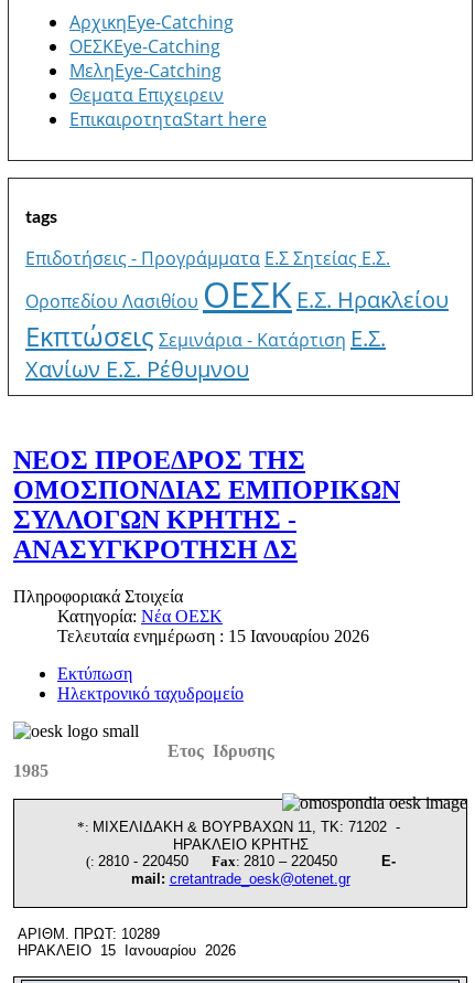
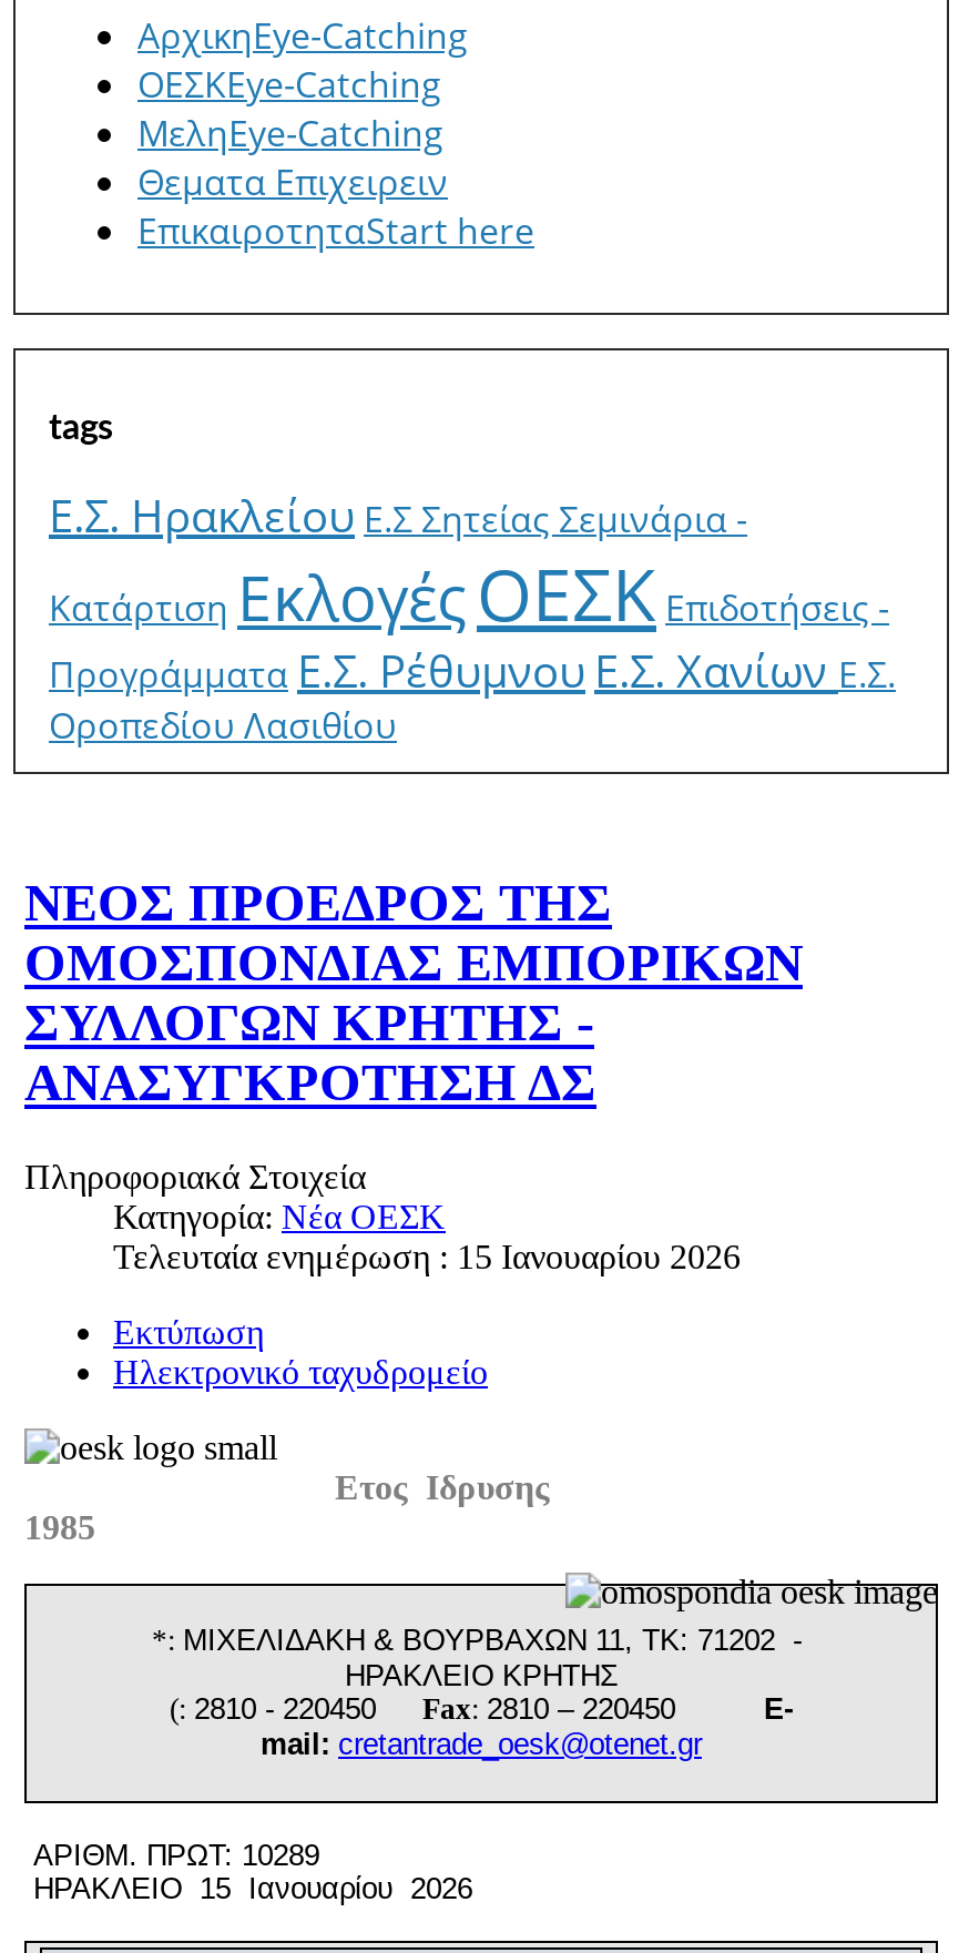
[25,246,449,384] Επιδοτήσεις - Προγράμματα E.Σ Σητείας Ε.Σ. | Οροπεδίου Λασιθίου ΟΕΣΚ Ε.Σ. Ηρακλείου | Εκπτώσεις Σεμινάρια - Κατάρτιση Ε.Σ. | Χανίων Ε.Σ. Ρέθυμνου -> [49,486,896,750] Ε.Σ. Ηρακλείου E.Σ Σητείας Σεμινάρια - | Κατάρτιση Εκλογές ΟΕΣΚ Επιδοτήσεις - | Προγράμματα Ε.Σ. Ρέθυμνου Ε.Σ. Χανίων Ε.Σ. | Οροπεδίου Λασιθίου

